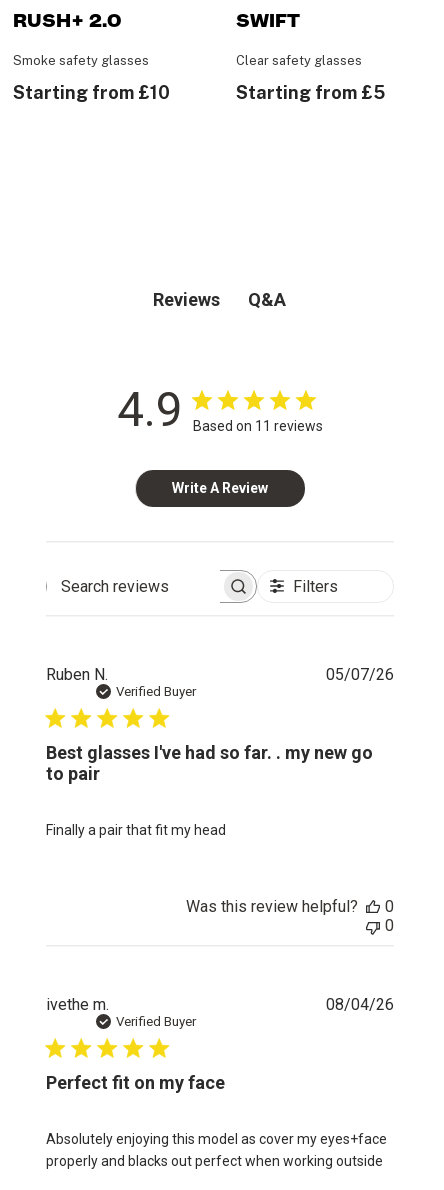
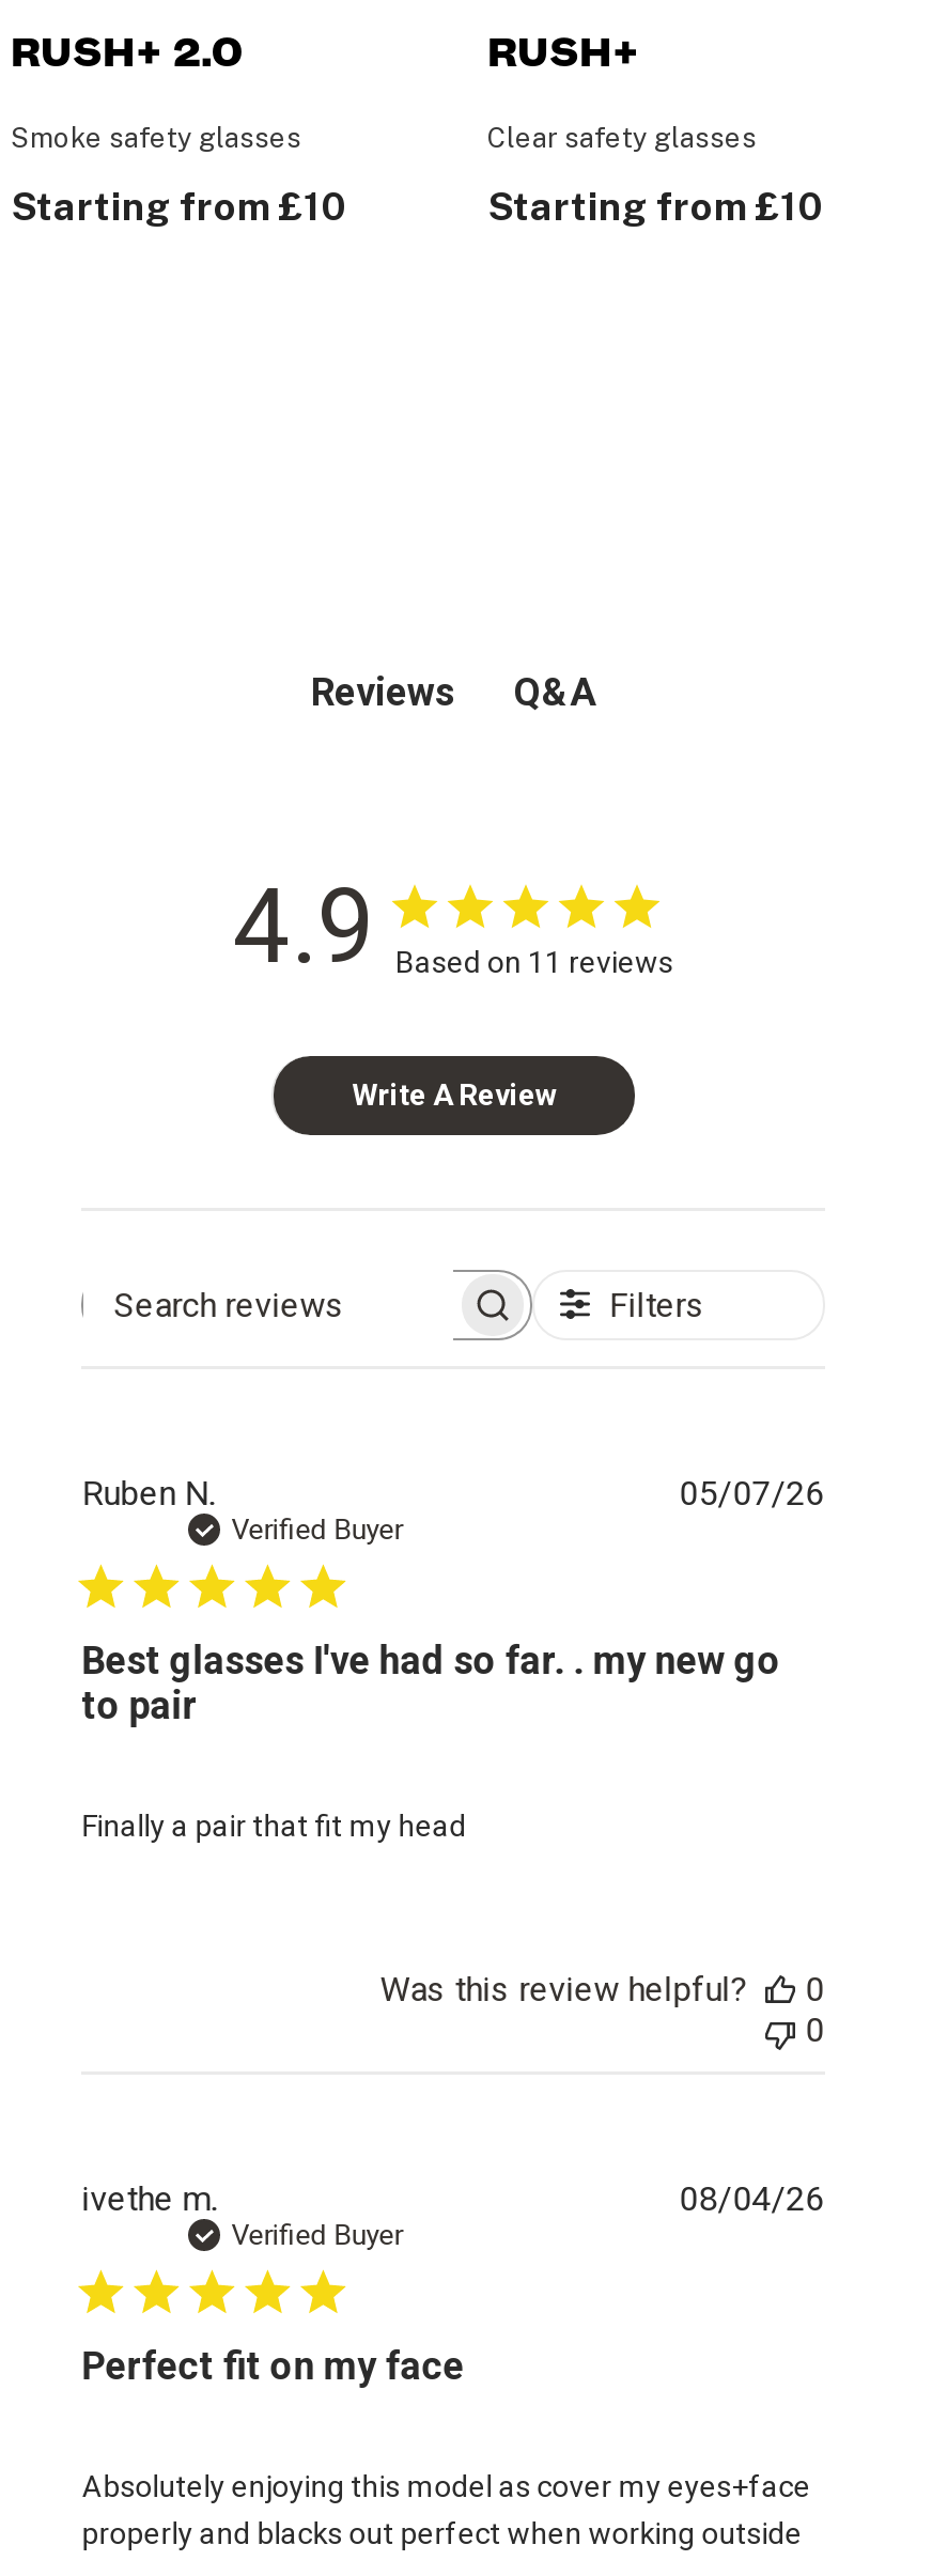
[236,9,300,32] SWIFT -> [487,27,639,76] RUSH+
[236,82,385,103] Starting from £5 -> [487,183,823,228] Starting from £10

